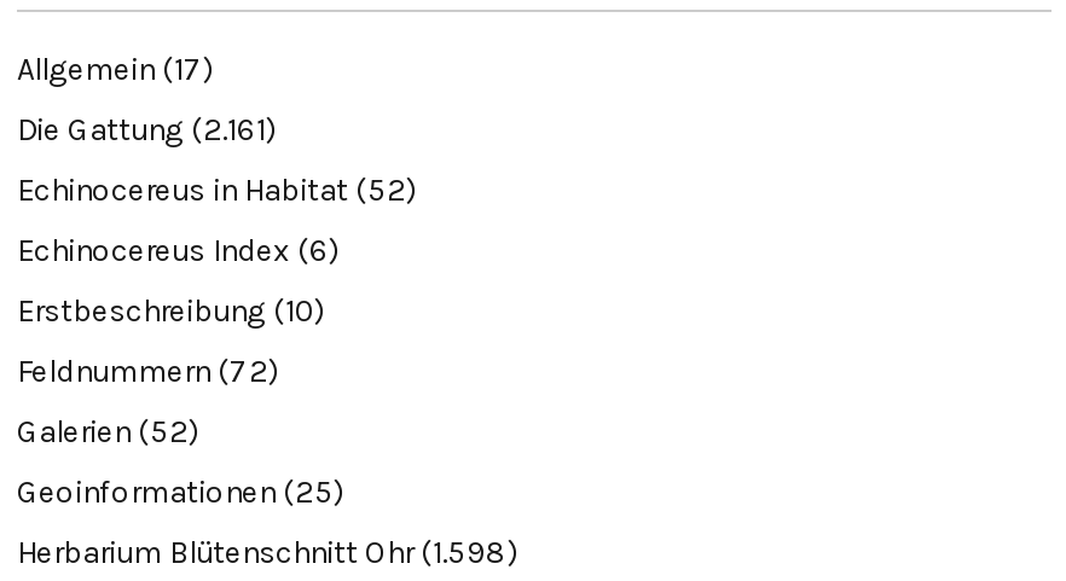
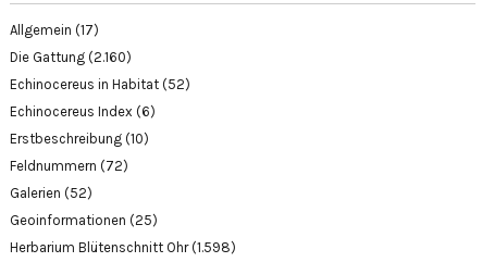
[17,112,278,148] Die Gattung (2.161) -> [10,49,132,66] Die Gattung (2.160)

